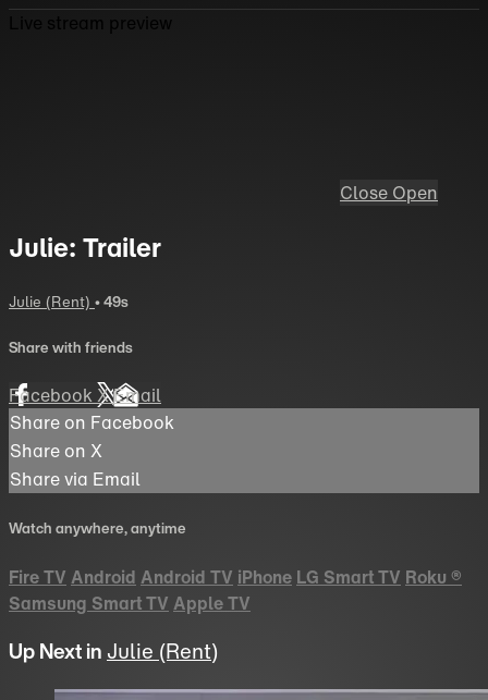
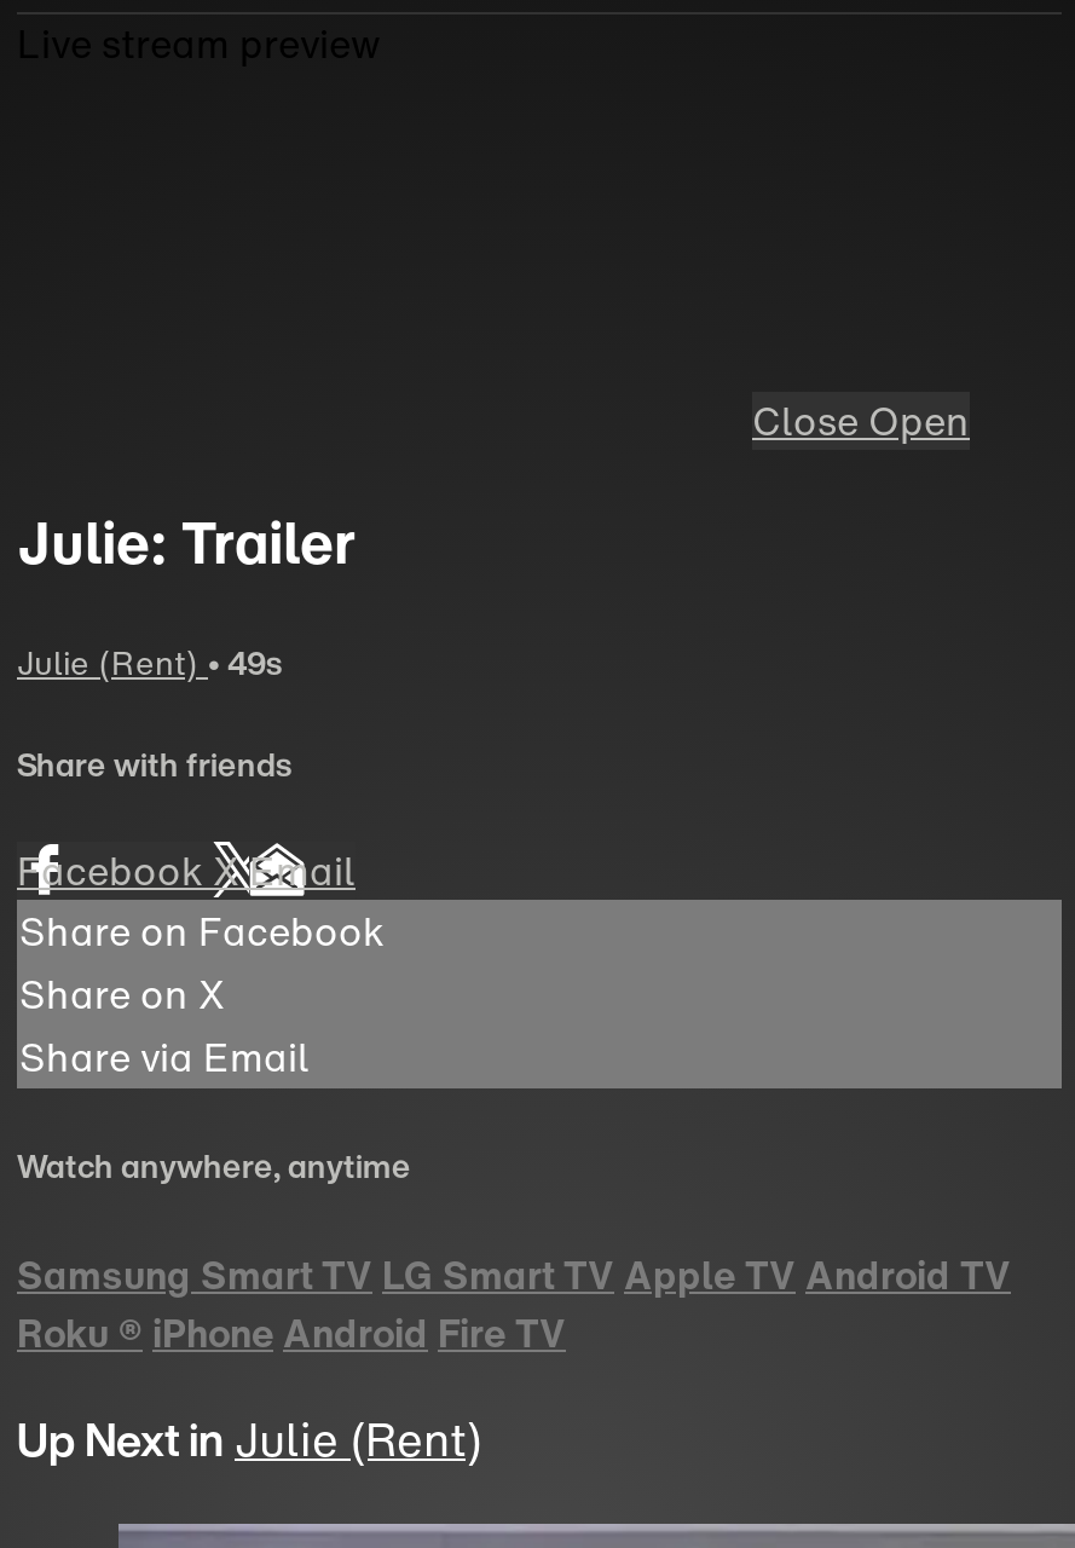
[9,563,462,616] Fire TV Android Android TV iPhone LG Smart TV Roku ® | Samsung Smart TV Apple TV -> [17,1245,1011,1361] Samsung Smart TV LG Smart TV Apple TV Android TV | Roku ® iPhone Android Fire TV

